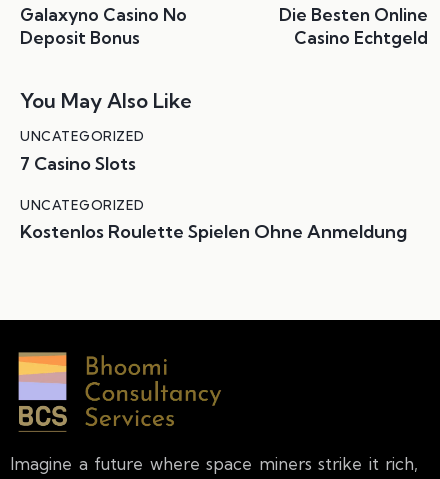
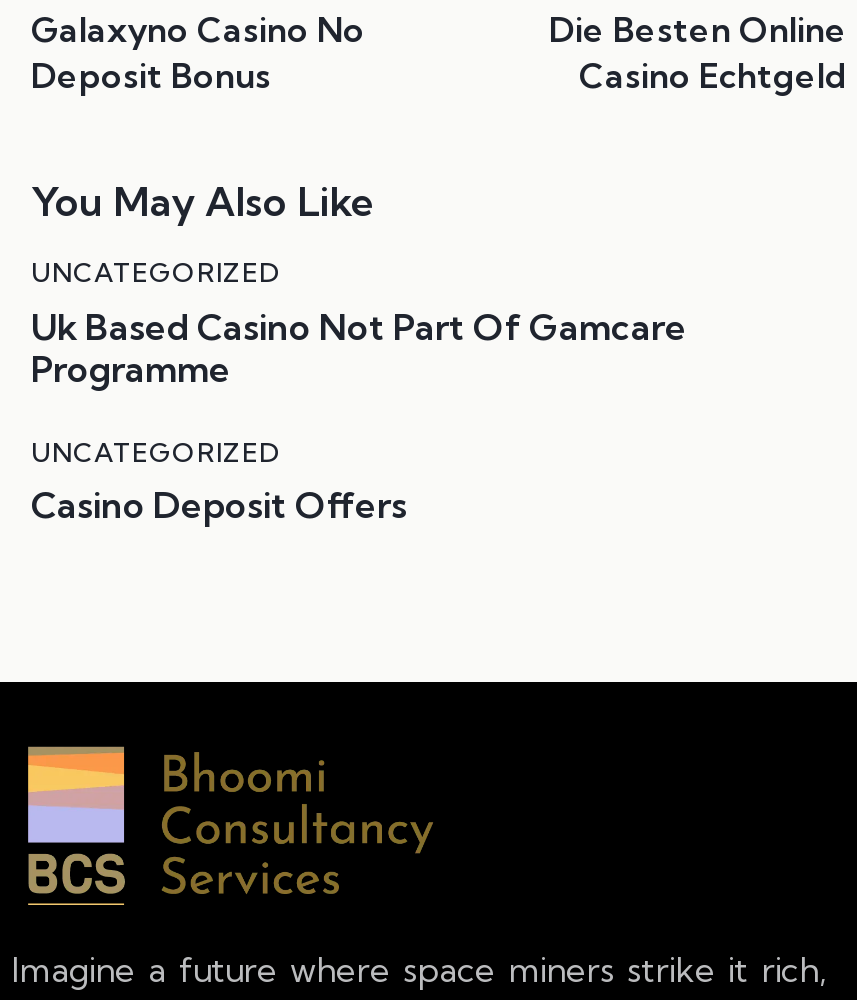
[20,152,136,175] 7 Casino Slots -> [31,303,687,391] Uk Based Casino Not Part Of Gamcare | Programme
[20,220,407,243] Kostenlos Roulette Spielen Ohne Anmeldung -> [31,482,407,528] Casino Deposit Offers

